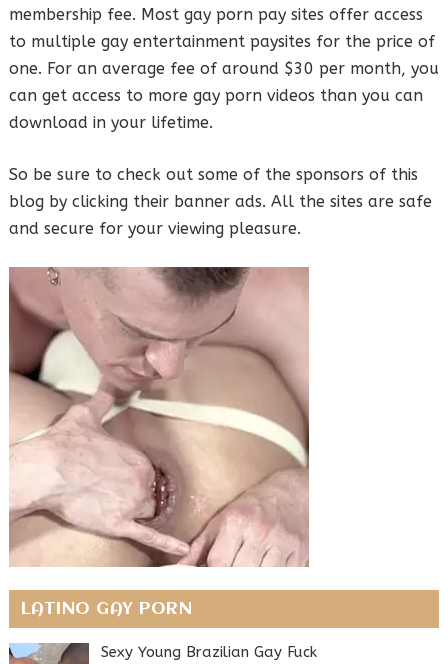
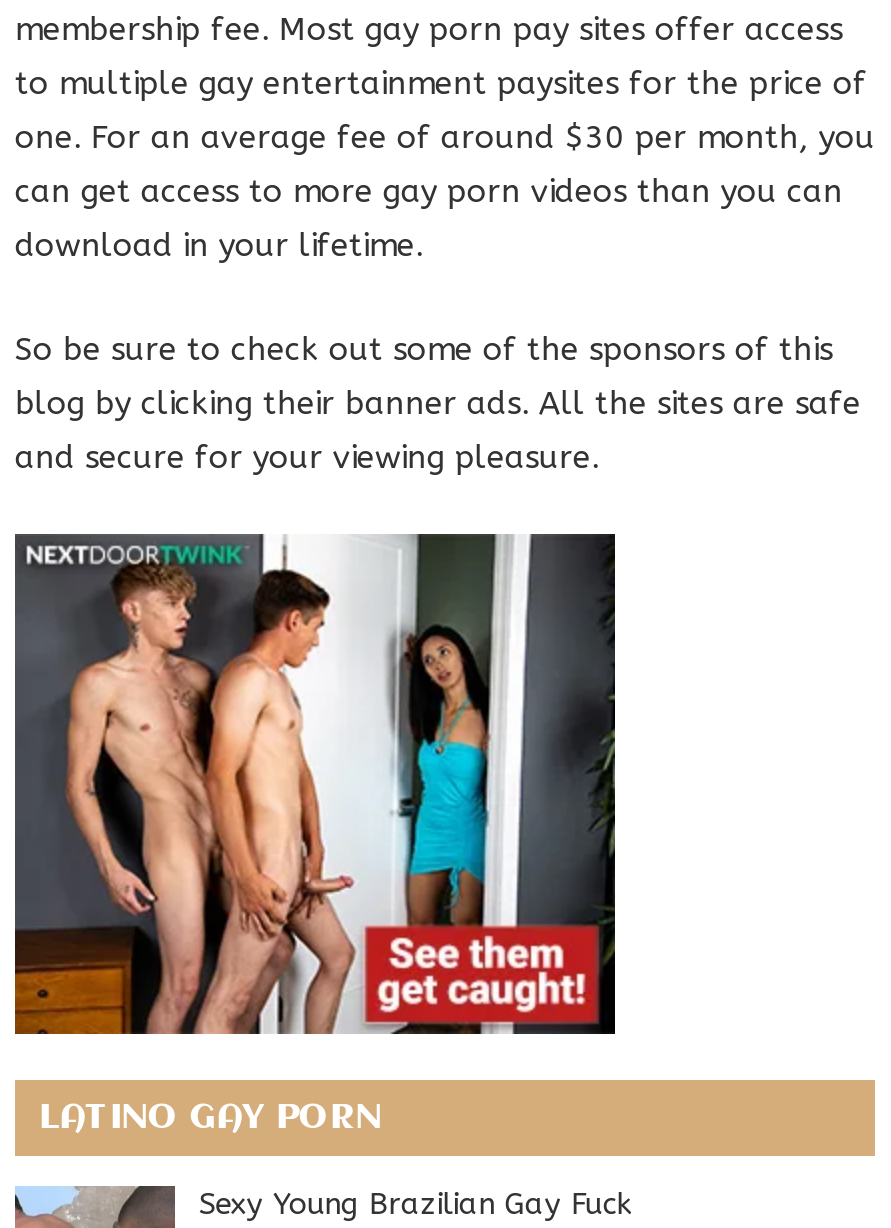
[8,266,310,568] [image] -> [13,534,617,1036] [image]

